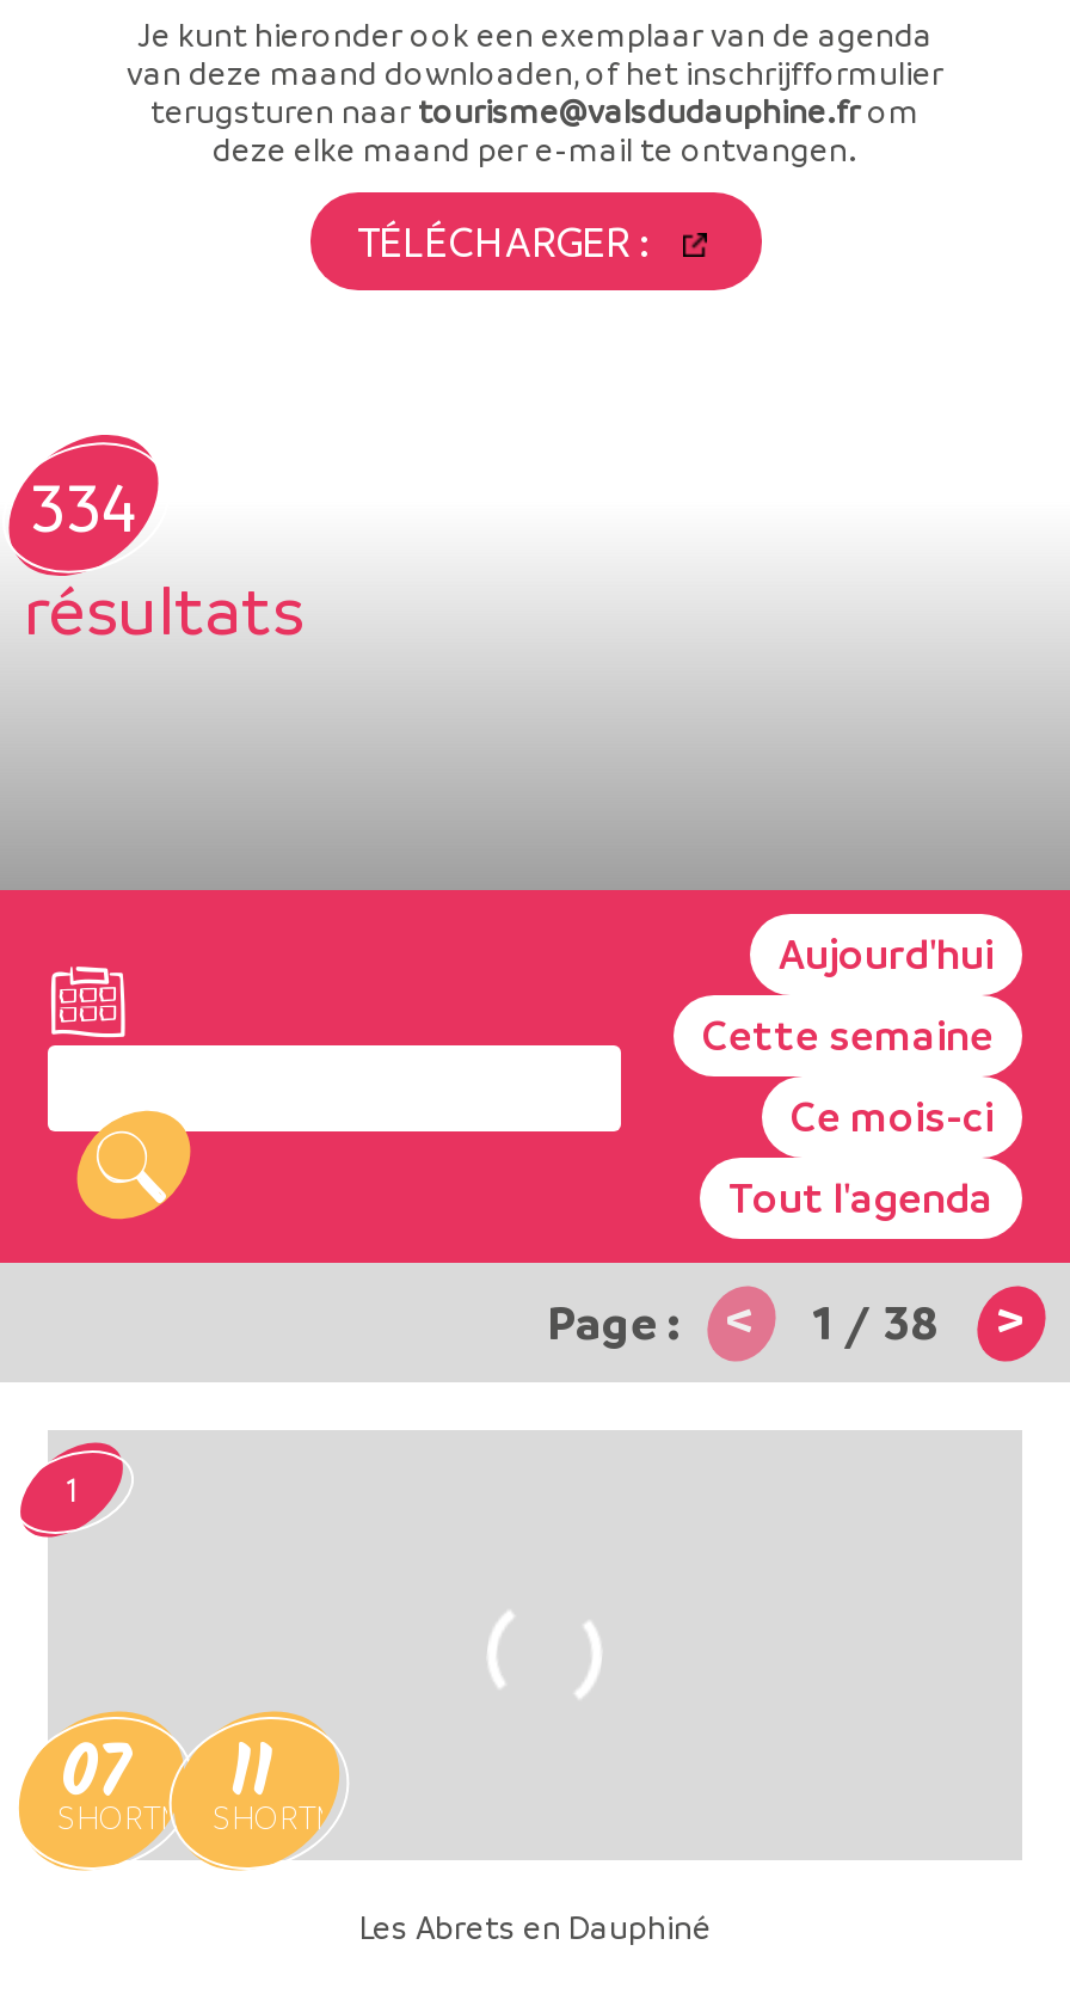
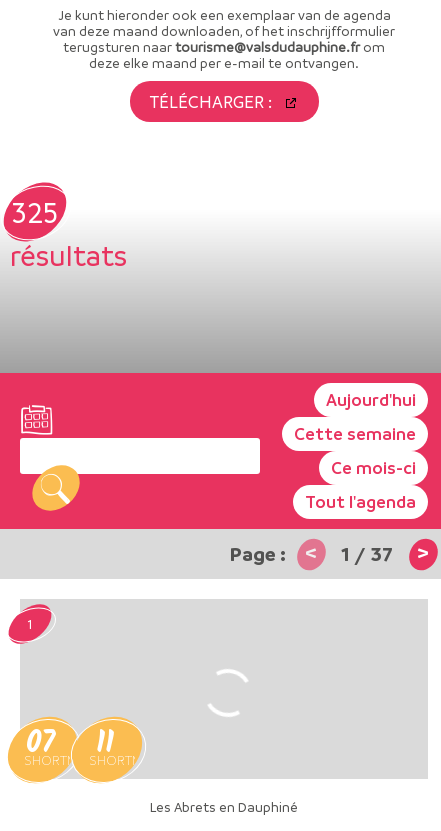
[30,463,137,549] 334 -> [12,194,58,230] 325
[812,1295,939,1352] 1 / 38 -> [341,542,393,566] 1 / 37

